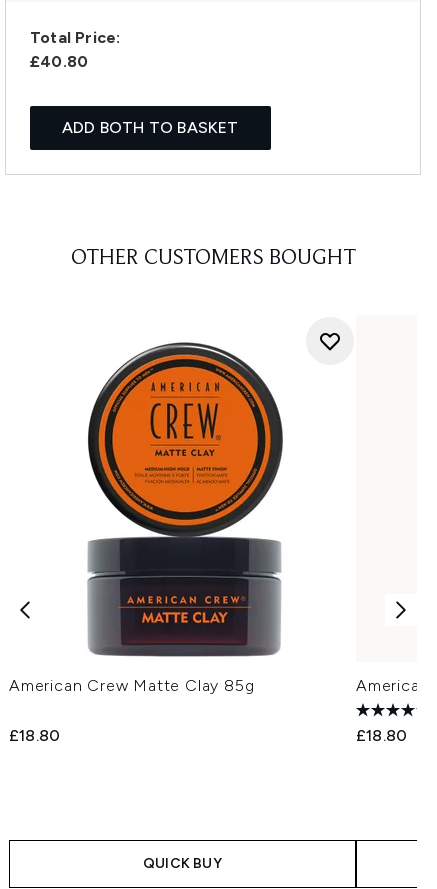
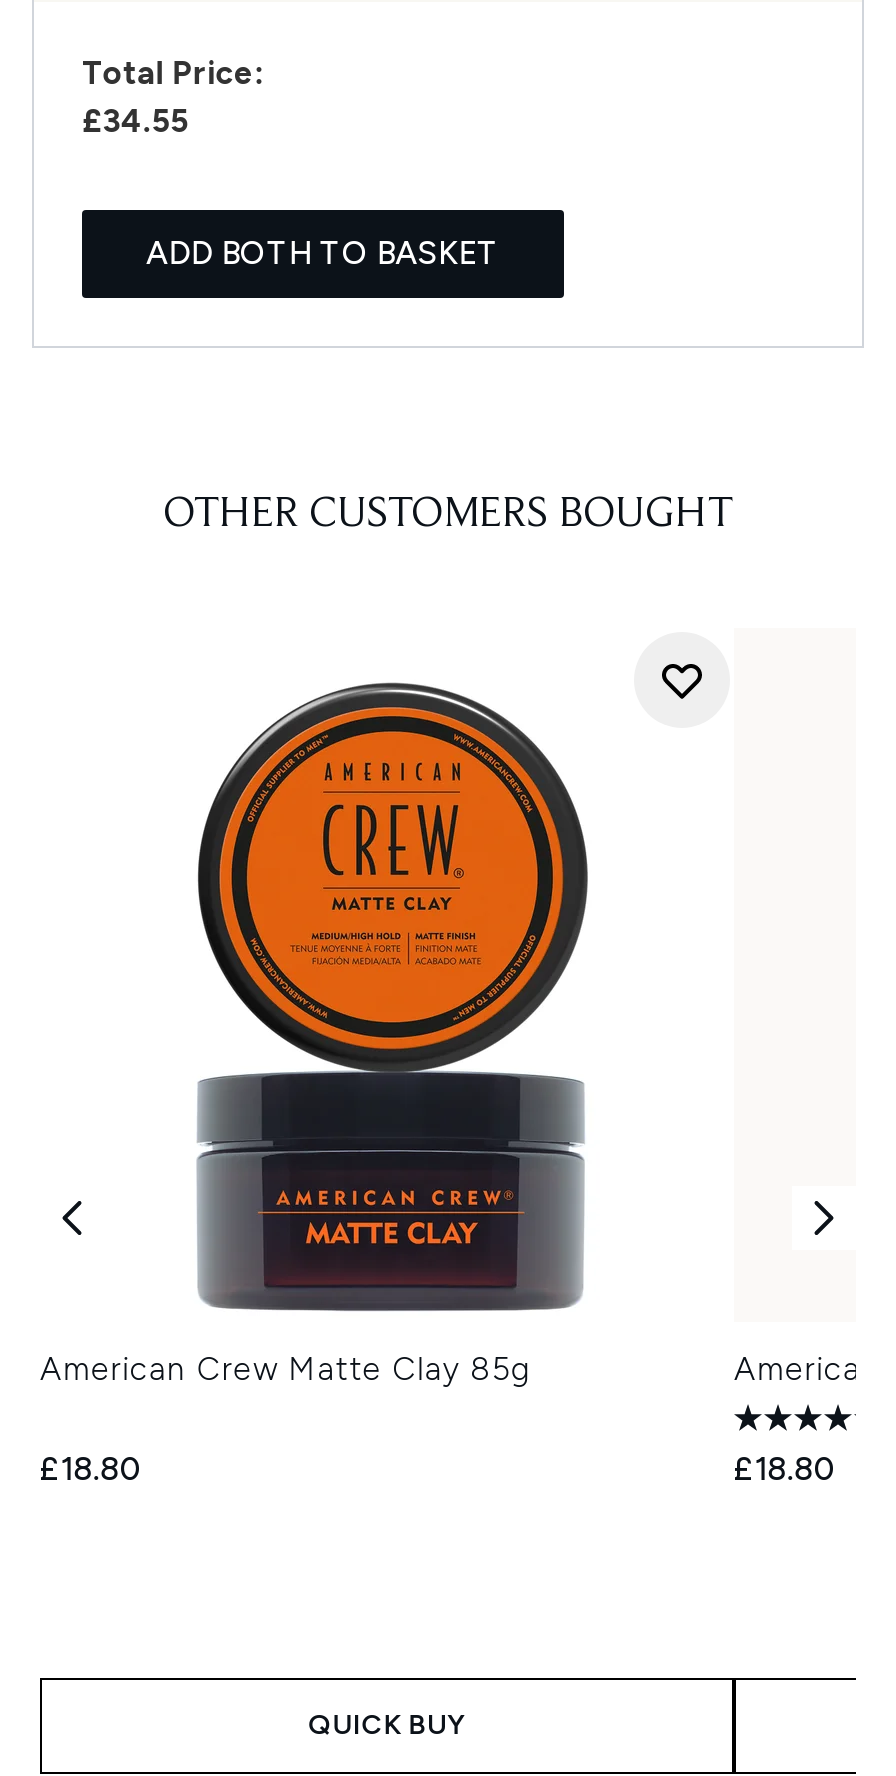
[30,52,88,71] £40.80 -> [82,102,188,140] £34.55

